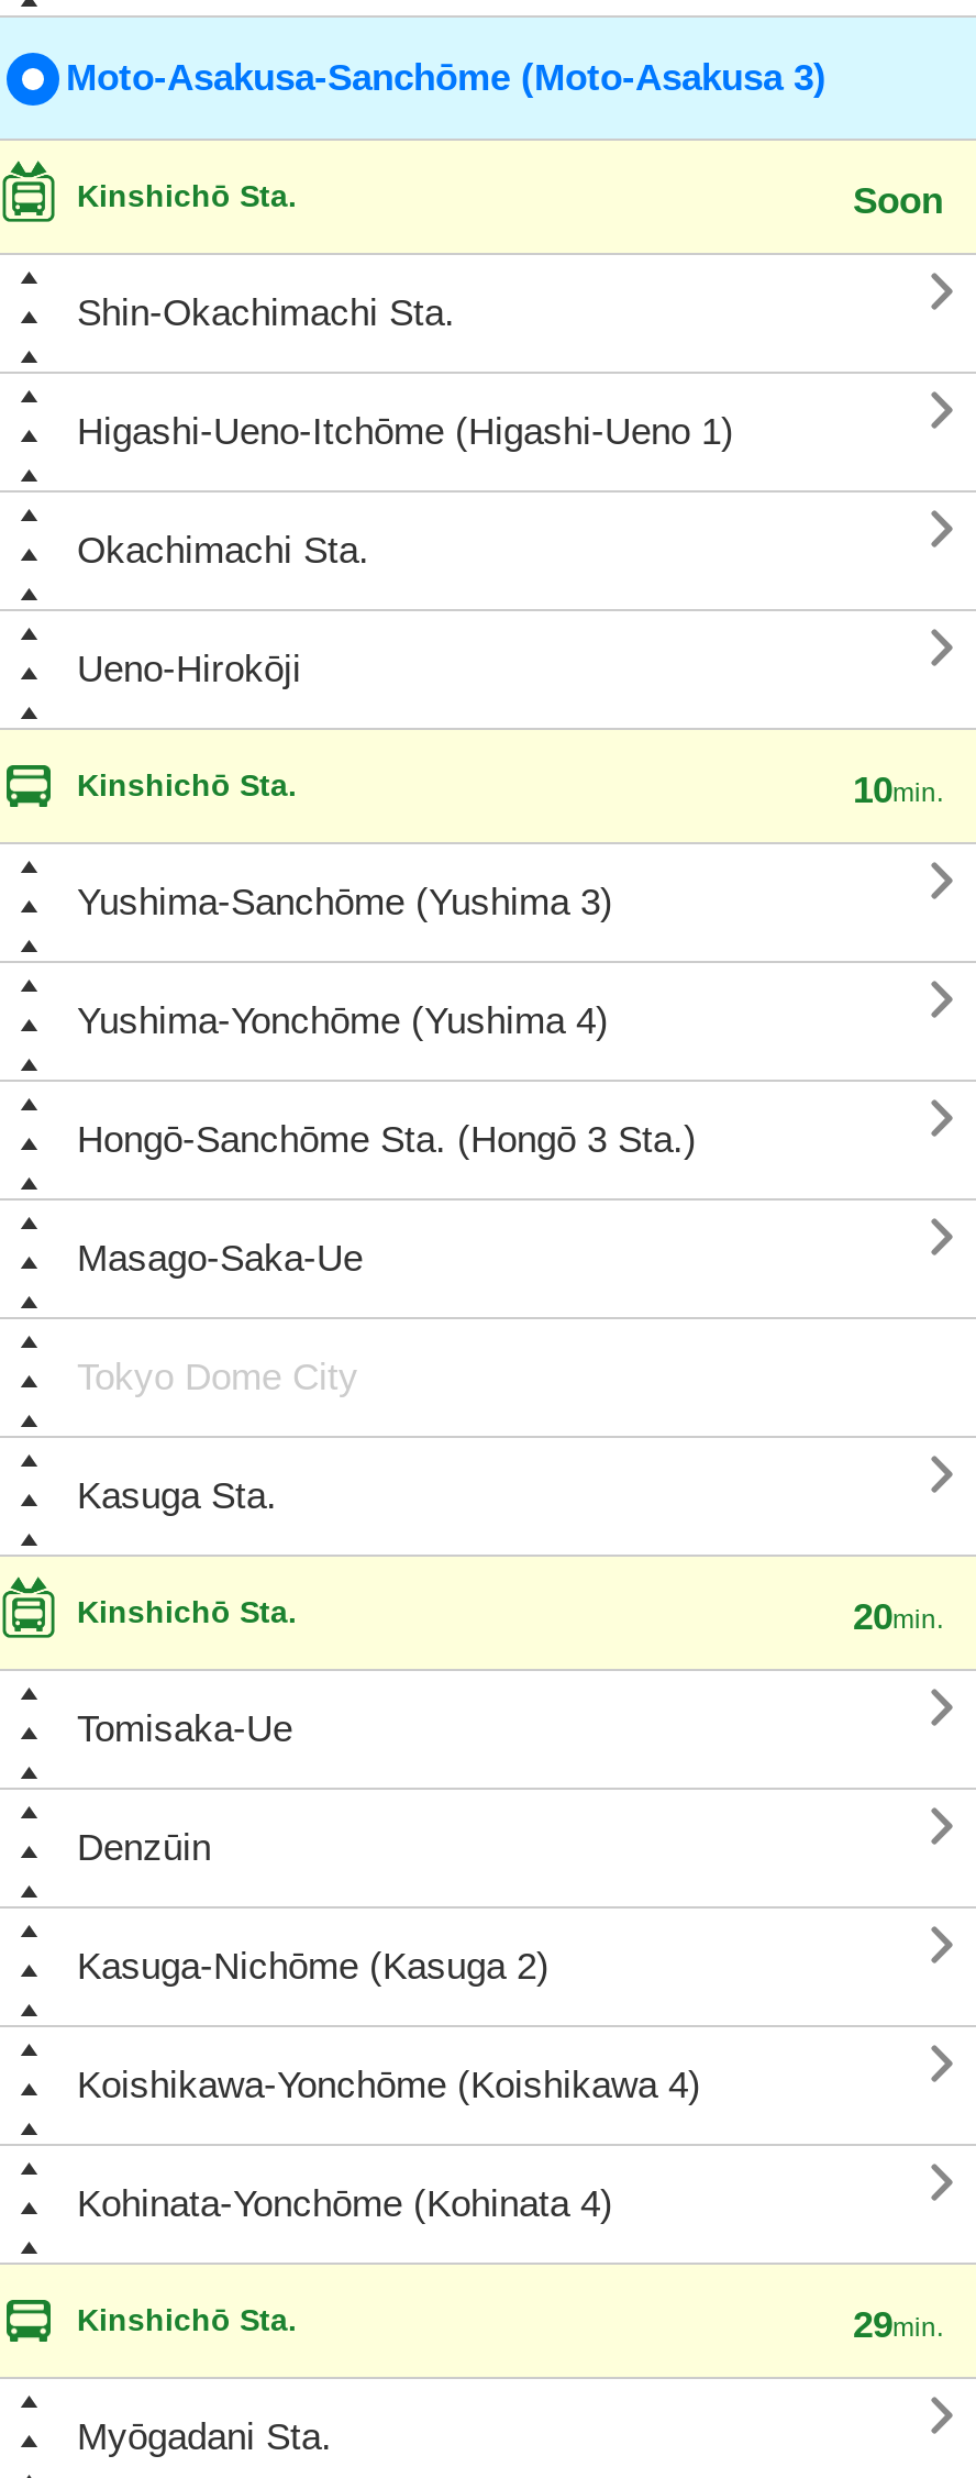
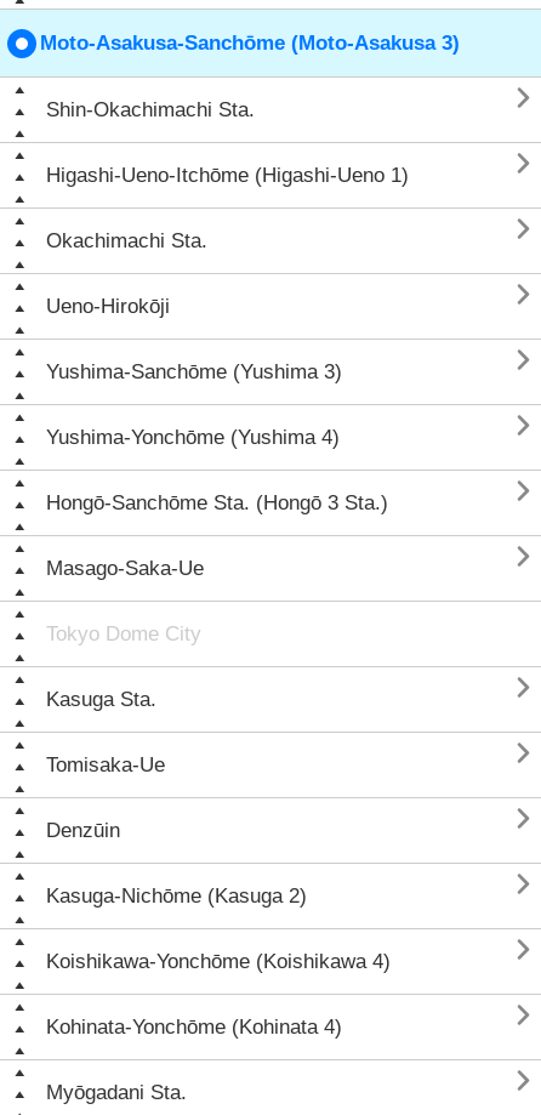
[77,178,943,222] Kinshichō Sta. | Soon -> none
[77,767,943,811] Kinshichō Sta. | 10min. -> none
[77,1594,943,1638] Kinshichō Sta. | 20min. -> none
[77,2302,943,2346] Kinshichō Sta. | 29min. -> none

